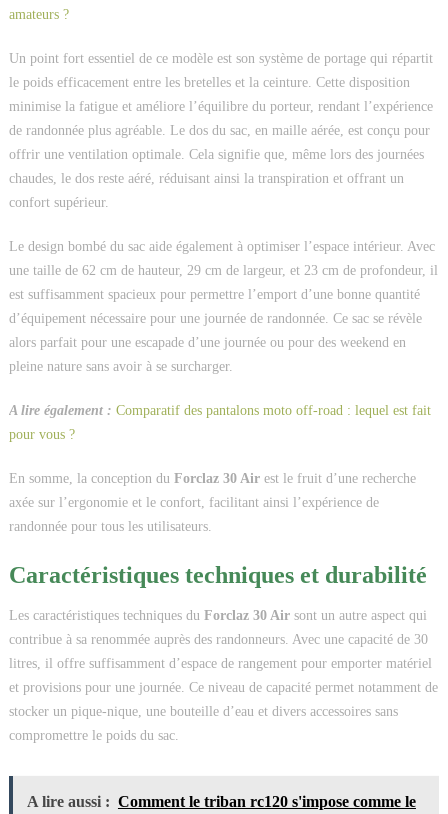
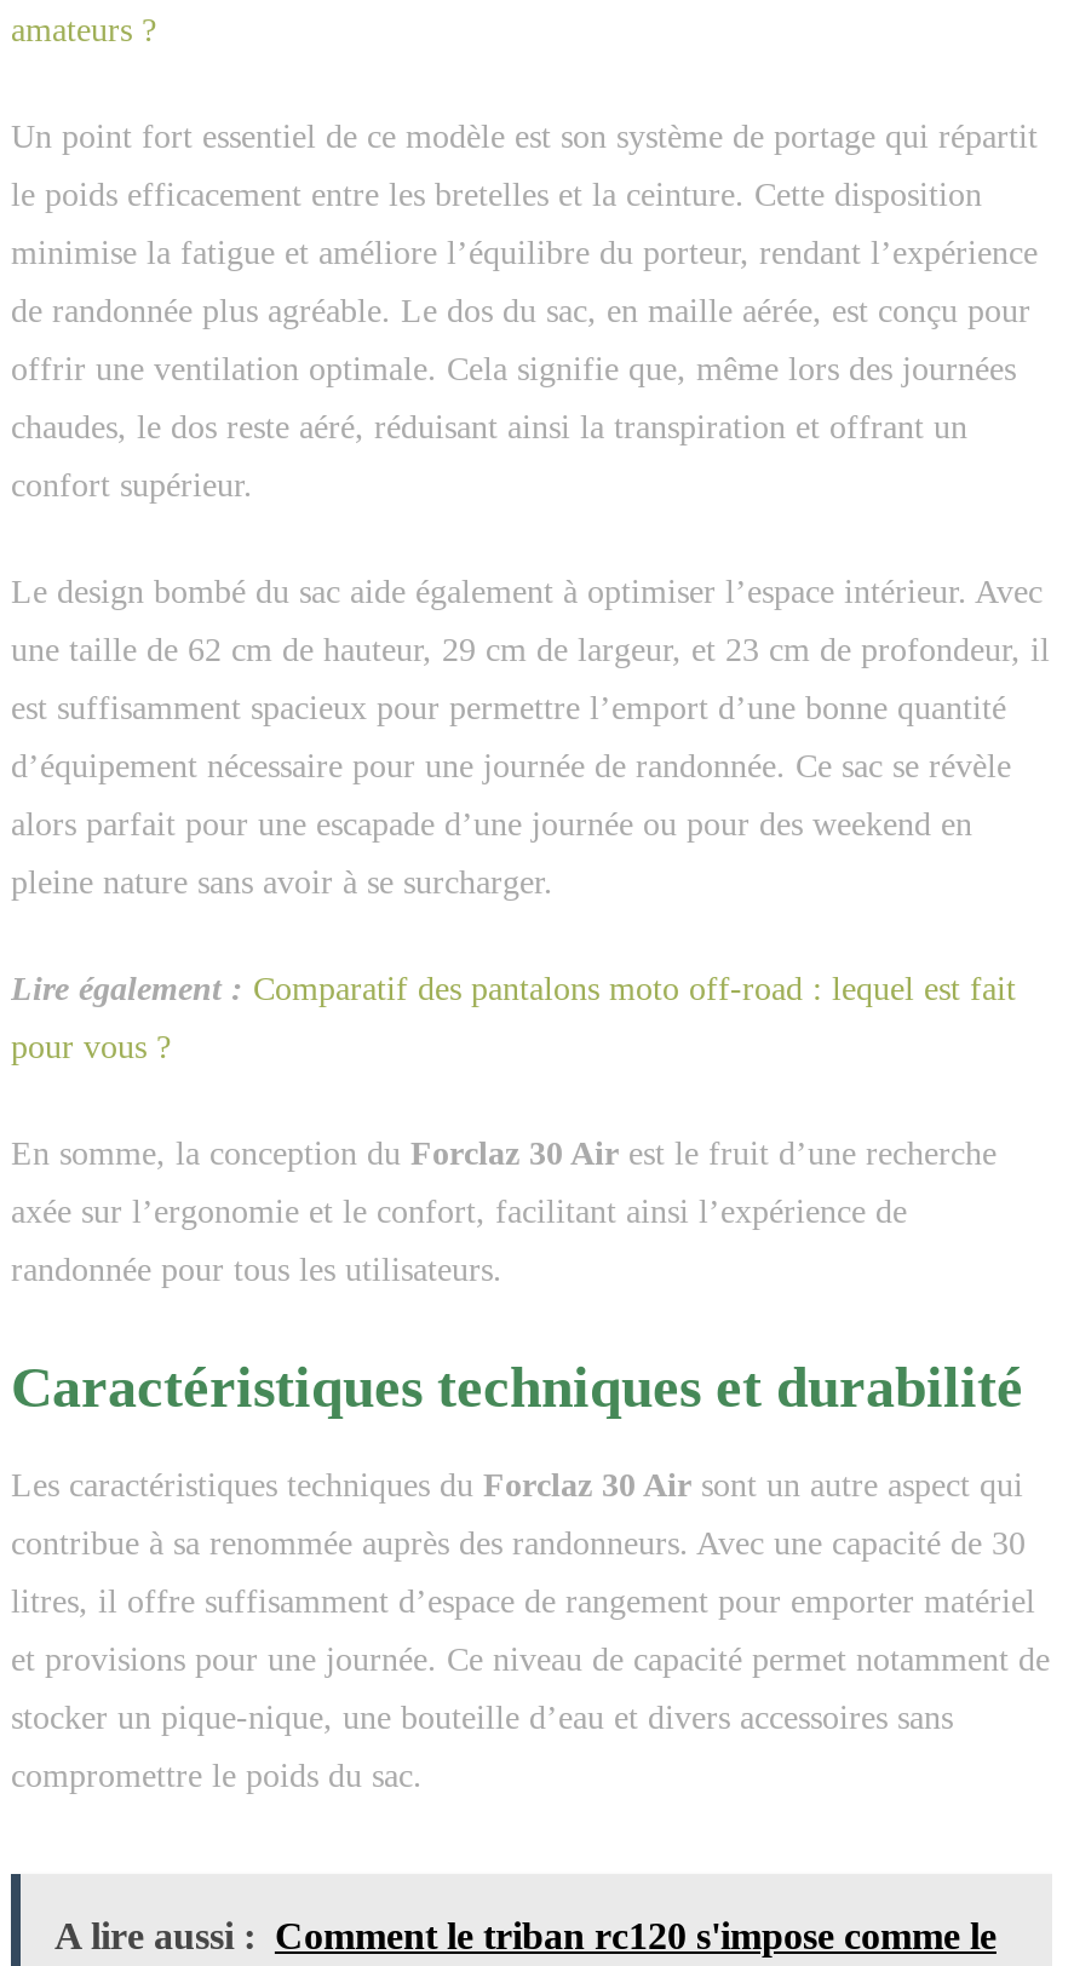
[9,403,431,418] A lire également : Comparatif des pantalons moto off-road : lequel est fait -> [11,971,1016,1007] Lire également : Comparatif des pantalons moto off-road : lequel est fait

